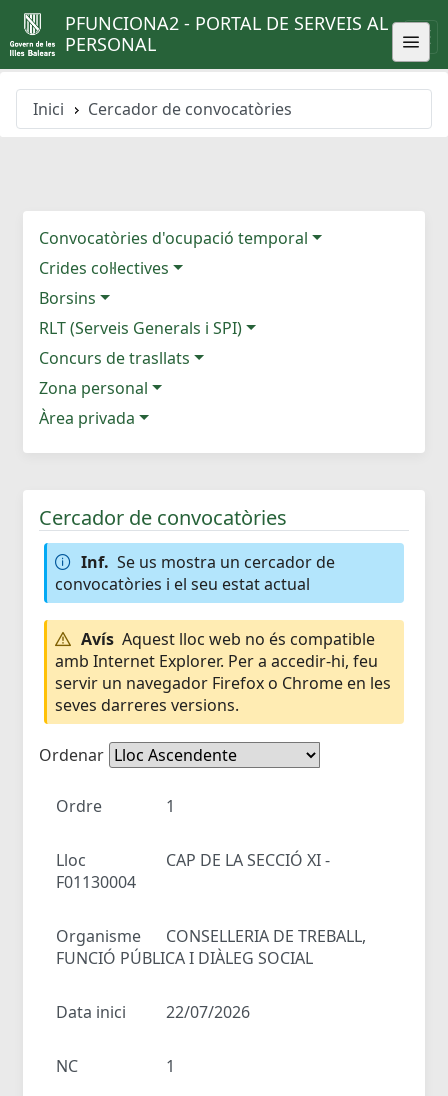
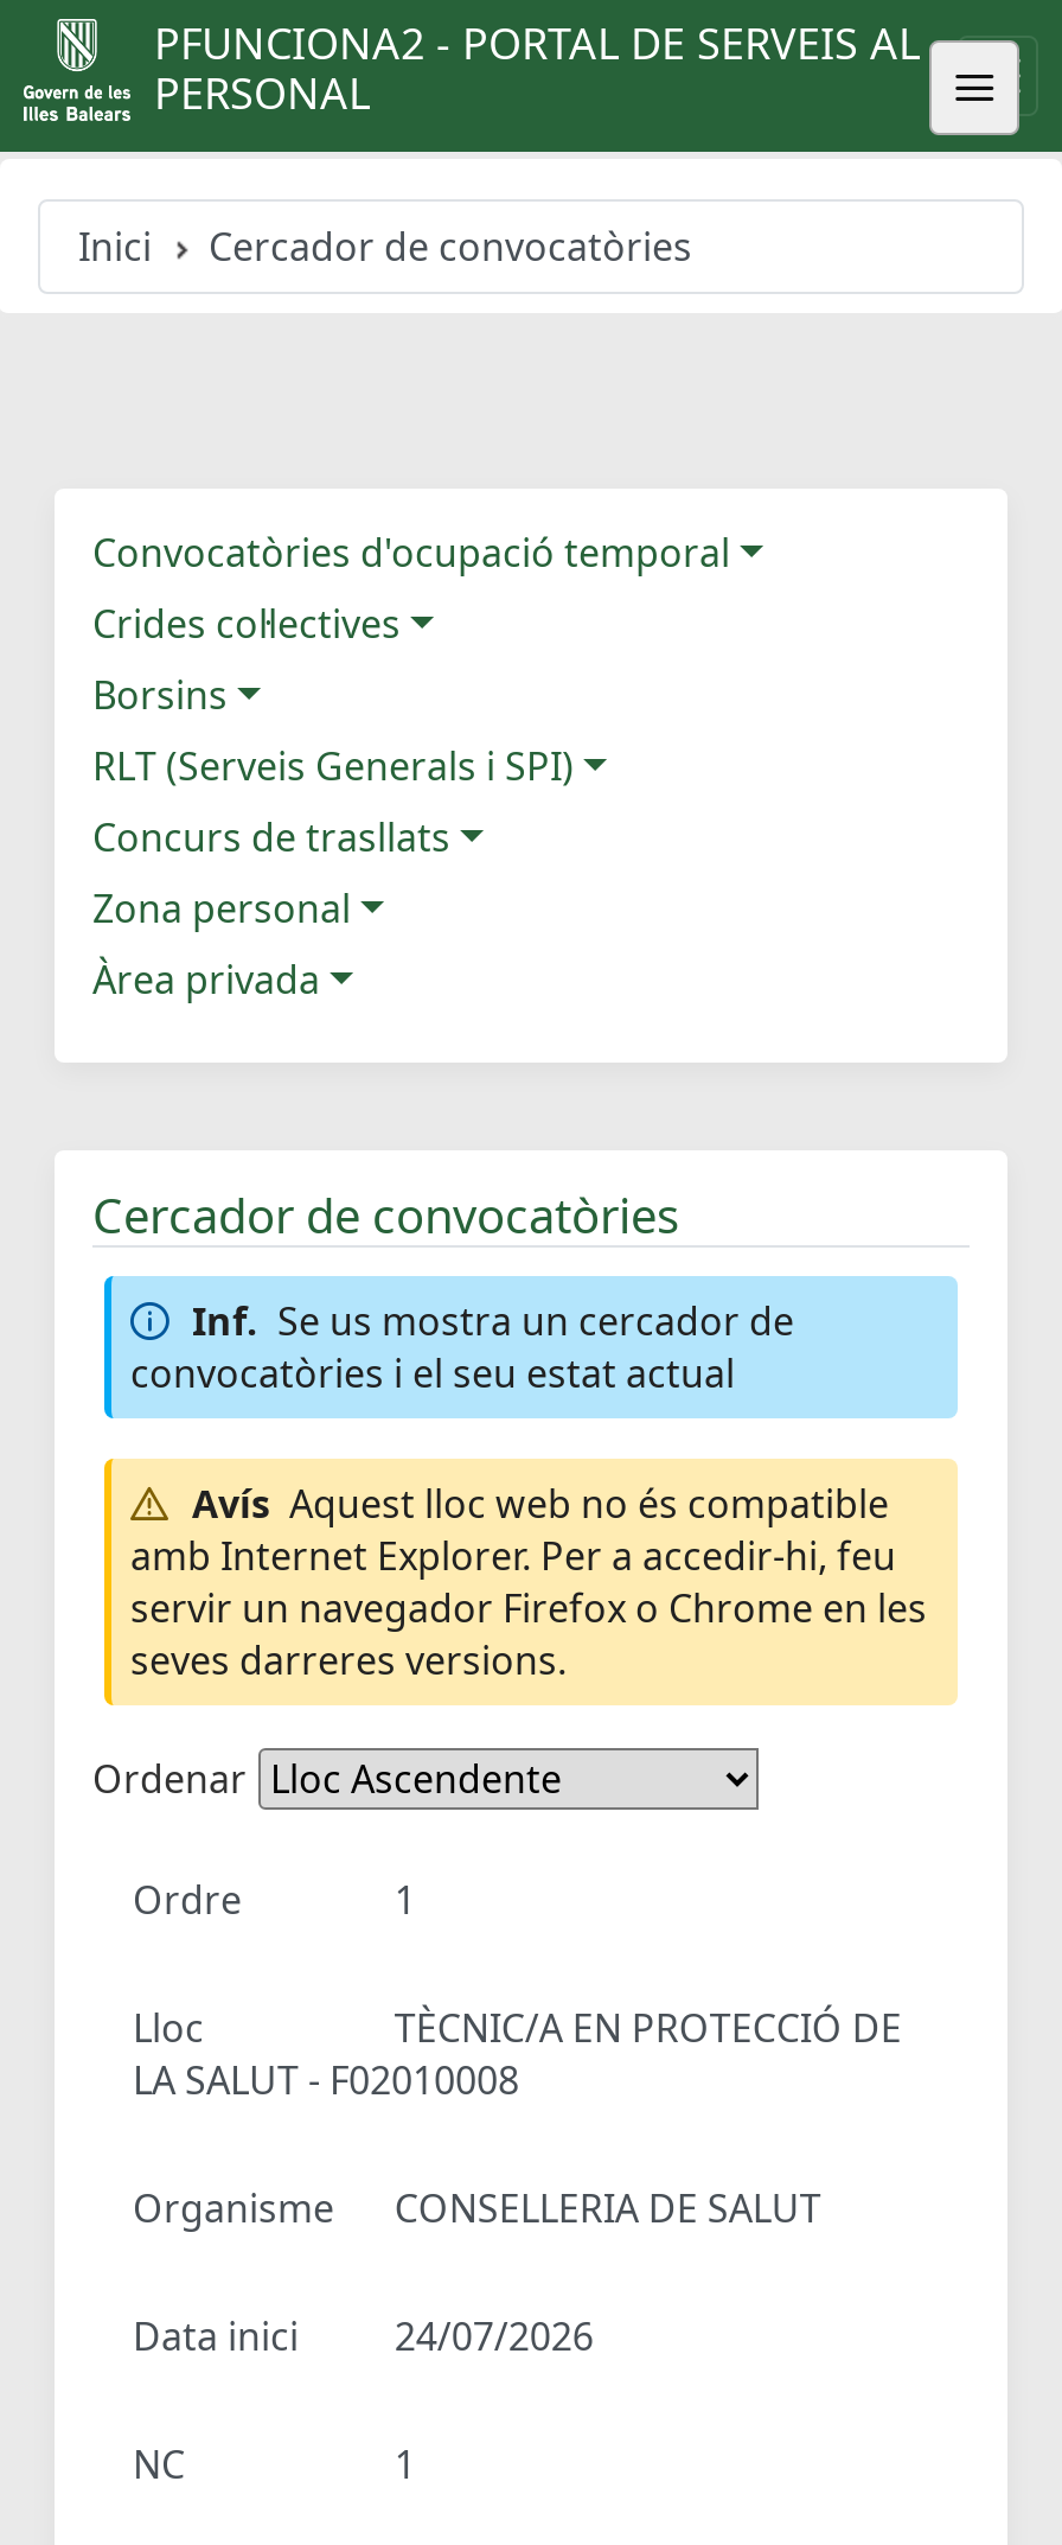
[56,849,330,893] CAP DE LA SECCIÓ XI - | F01130004 -> [133,2002,902,2106] TÈCNIC/A EN PROTECCIÓ DE | LA SALUT - F02010008
[56,925,366,969] CONSELLERIA DE TREBALL, | FUNCIÓ PÚBLICA I DIÀLEG SOCIAL -> [394,2182,821,2234] CONSELLERIA DE SALUT
[56,1001,250,1023] Data inici 22/07/2026 -> [133,2310,594,2362] Data inici 24/07/2026

